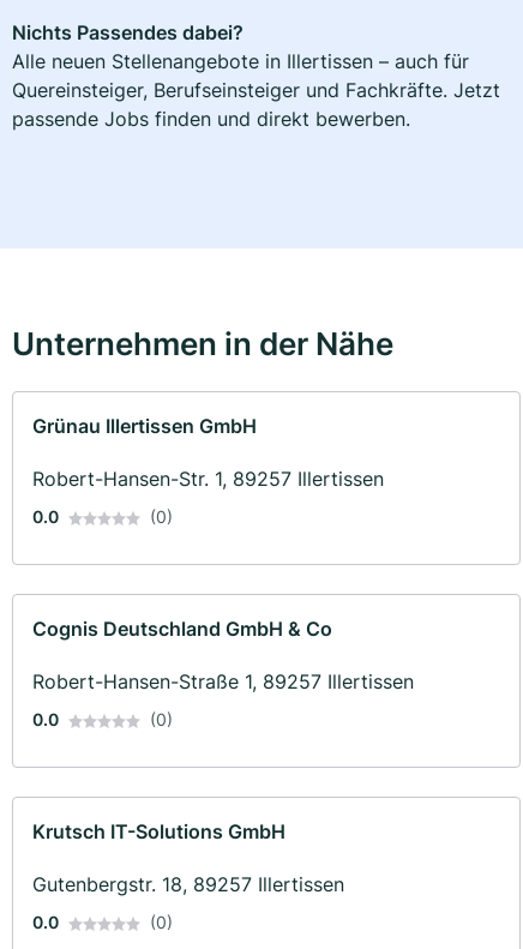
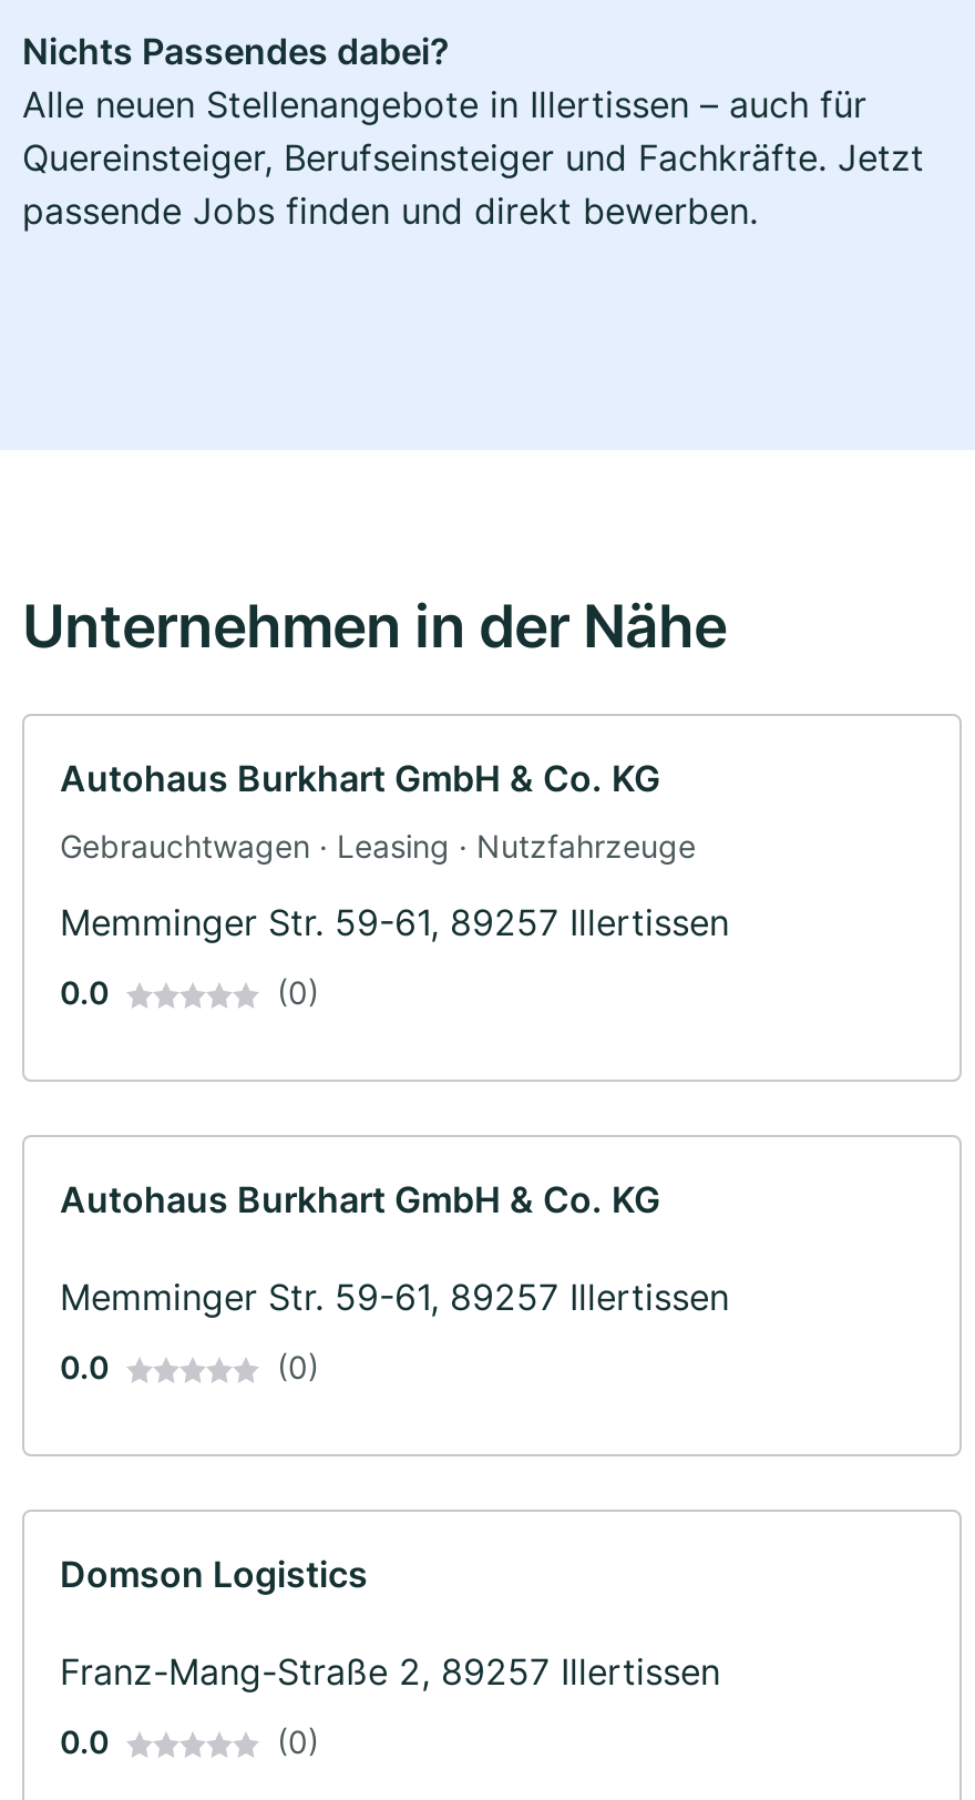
[32,414,384,491] Grünau Illertissen GmbH | Robert-Hansen-Str. 1, 89257 Illertissen -> [60,756,729,944] Autohaus Burkhart GmbH & Co. KG | Gebrauchtwagen · Leasing · Nutzfahrzeuge | Memminger Str. 59-61, 89257 Illertissen
[32,617,332,641] Cognis Deutschland GmbH & Co -> [60,1177,660,1221] Autohaus Burkhart GmbH & Co. KG
[32,669,414,693] Robert-Hansen-Straße 1, 89257 Illertissen -> [60,1275,729,1319] Memminger Str. 59-61, 89257 Illertissen
[32,819,285,843] Krutsch IT-Solutions GmbH -> [60,1552,368,1596] Domson Logistics
[32,872,344,896] Gutenbergstr. 18, 89257 Illertissen -> [60,1649,720,1694] Franz-Mang-Straße 2, 89257 Illertissen

